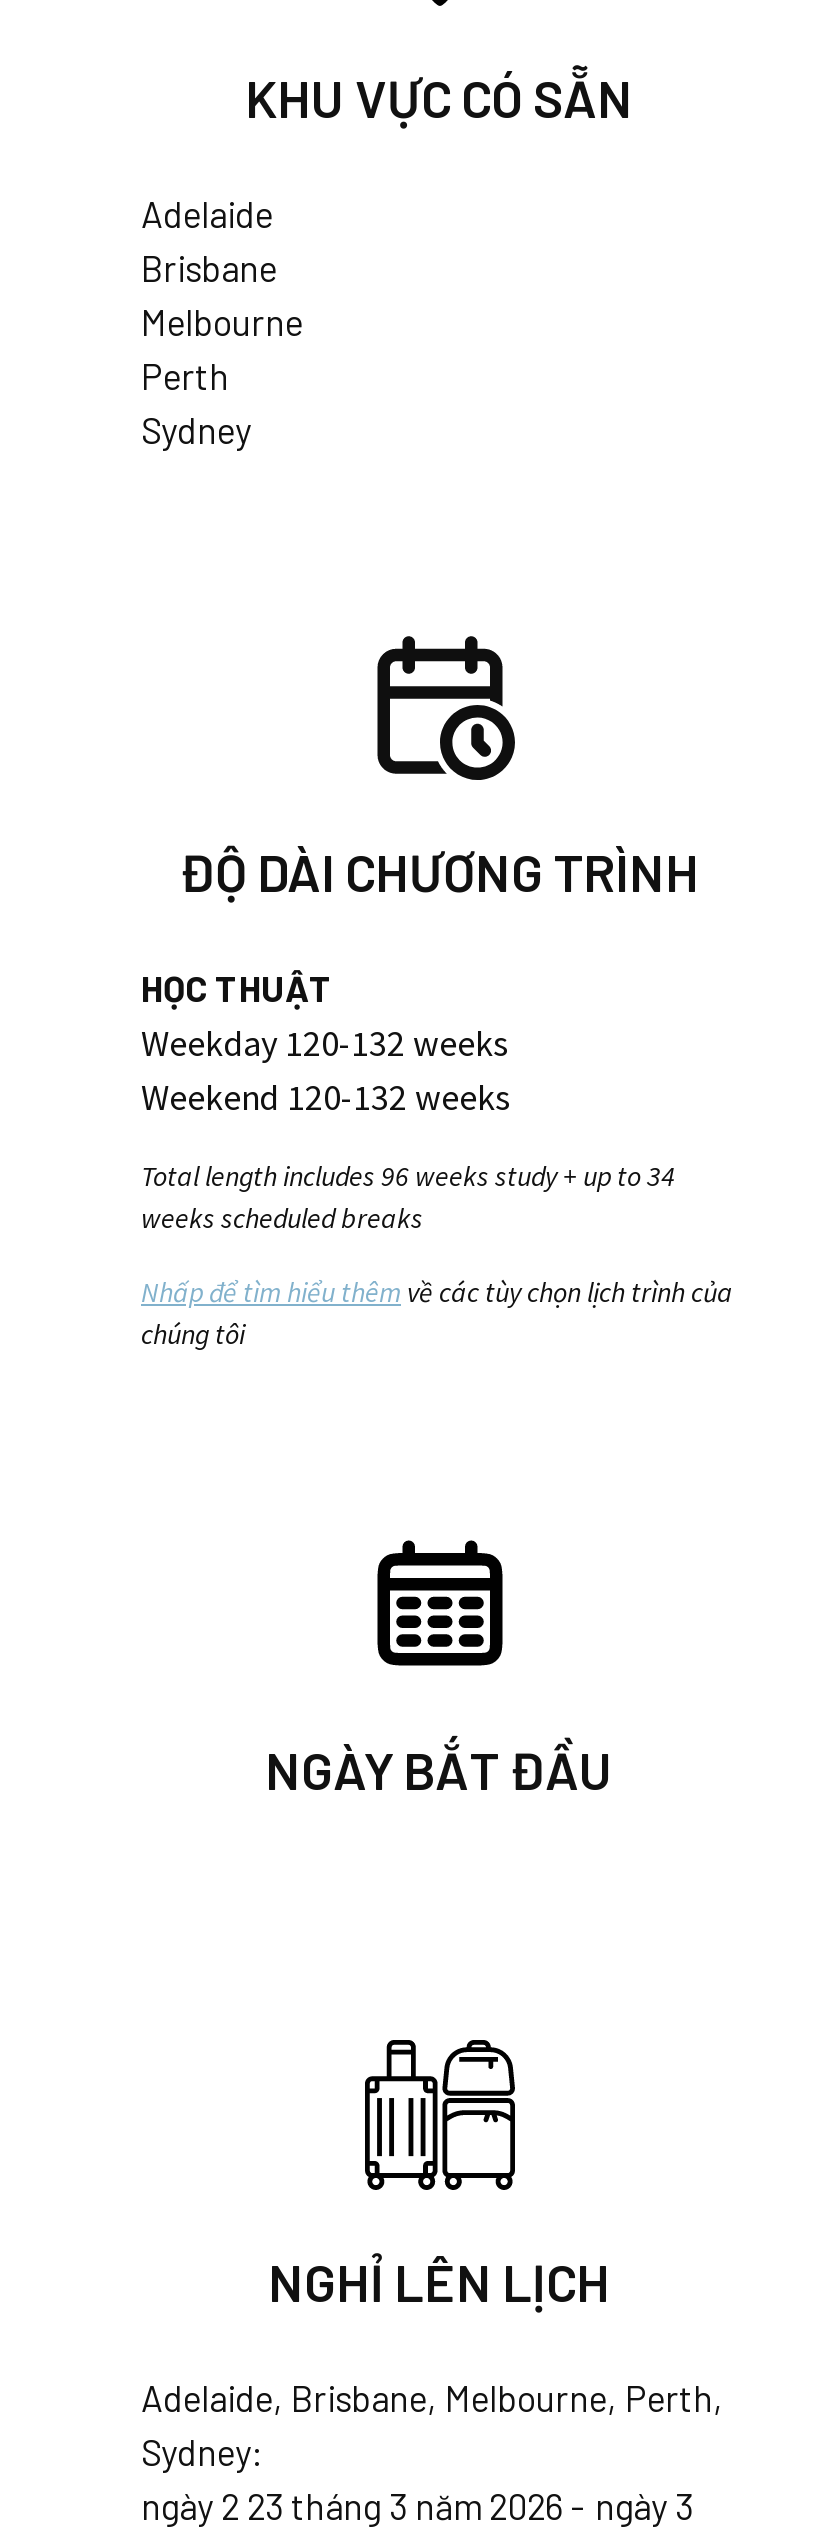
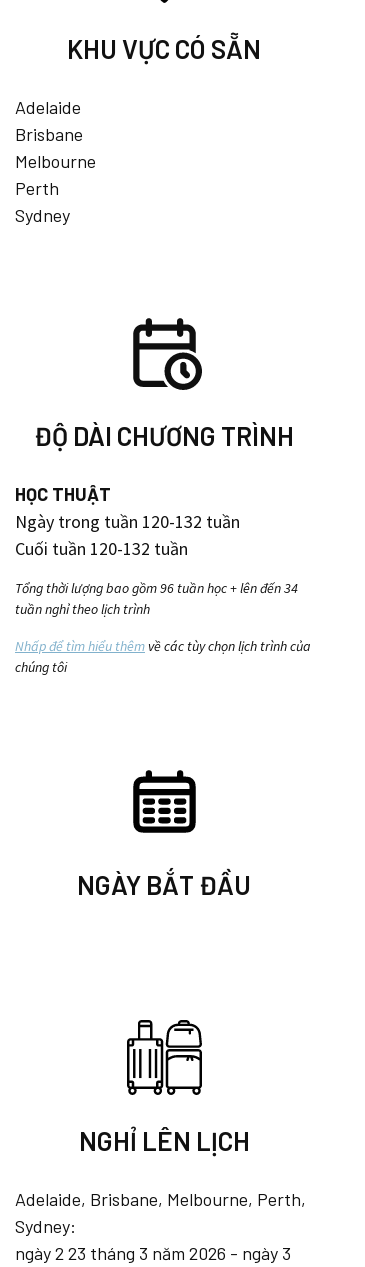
[141,1020,511,1120] Weekday 120-132 weeks | Weekend 120-132 weeks -> [15,510,240,560] Ngày trong tuần 120-132 tuần | Cuối tuần 120-132 tuần
[141,1158,675,1236] Total length includes 96 weeks study + up to 34 | weeks scheduled breaks -> [15,579,298,618] Tổng thời lượng bao gồm 96 tuần học + lên đến 34 | tuần nghỉ theo lịch trình

